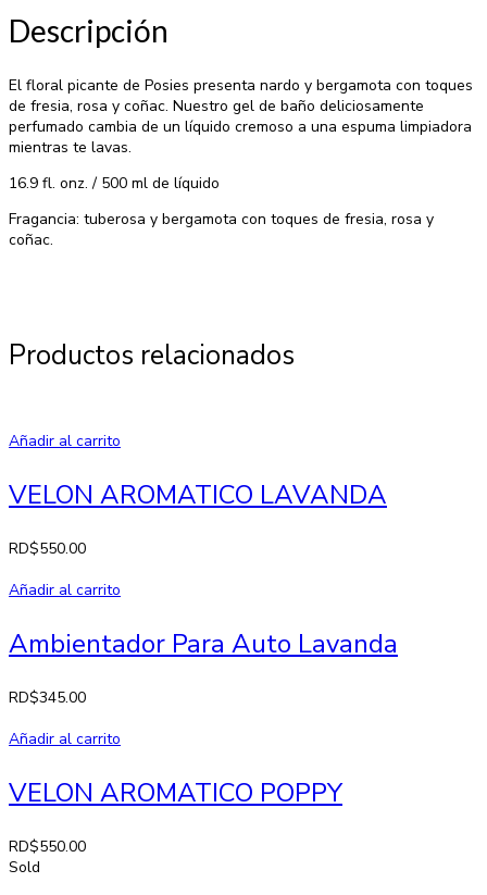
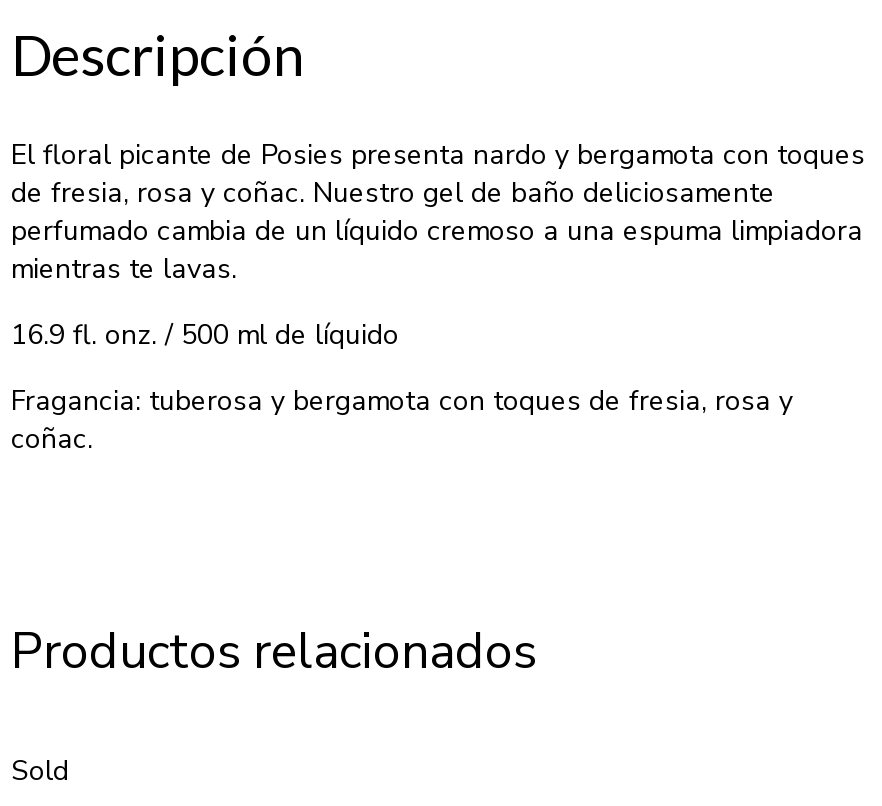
[9,430,398,857] Añadir al carrito | VELON AROMATICO LAVANDA | RD$550.00 | Añadir al carrito | Ambientador Para Auto Lavanda | RD$345.00 | Añadir al carrito | VELON AROMATICO POPPY | RD$550.00 -> none

